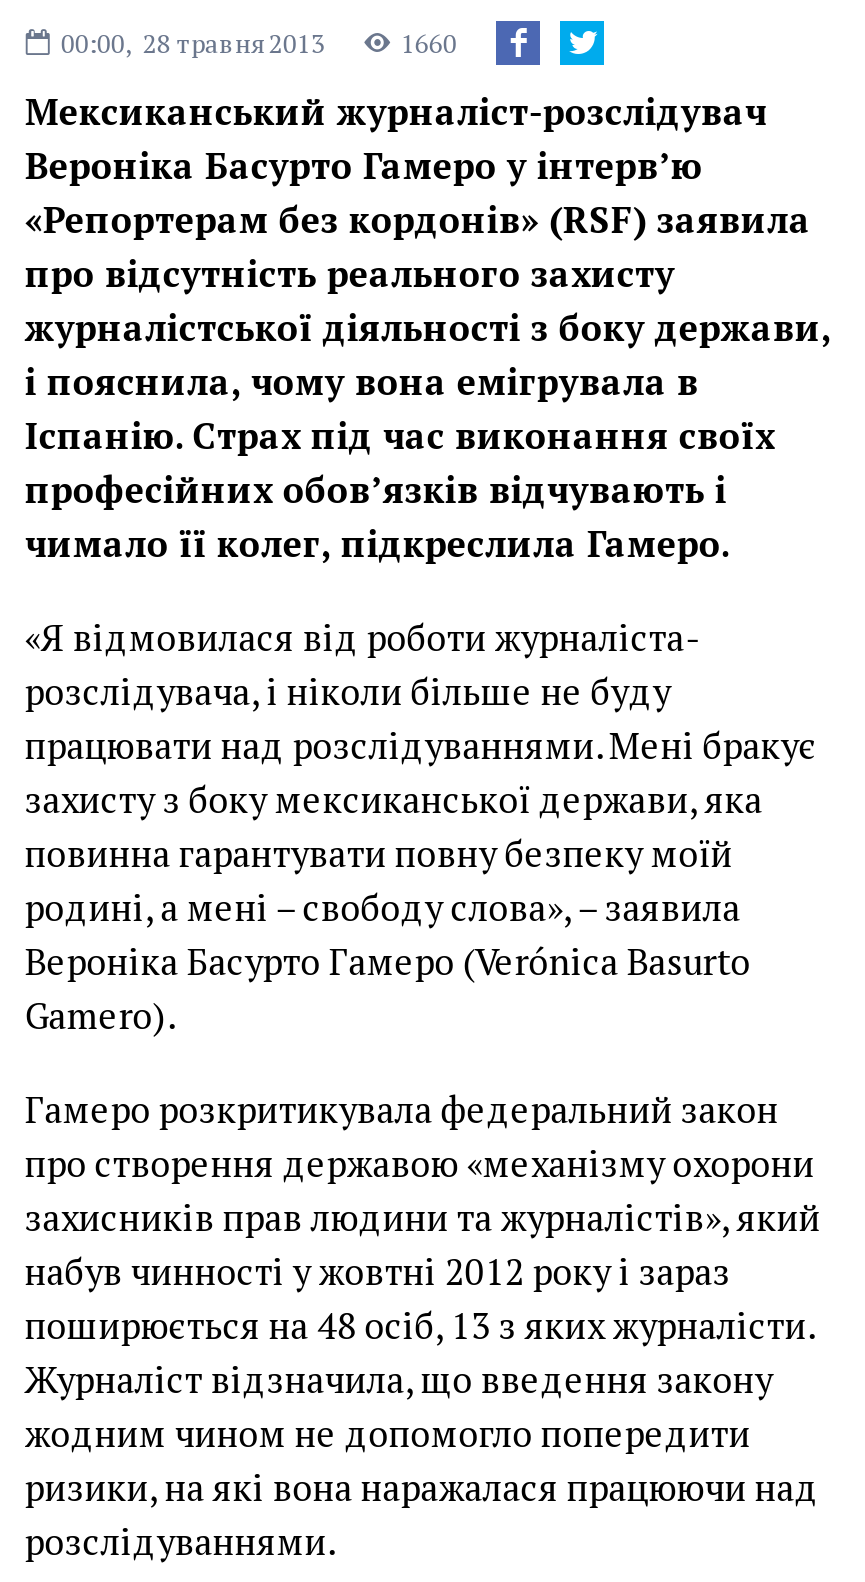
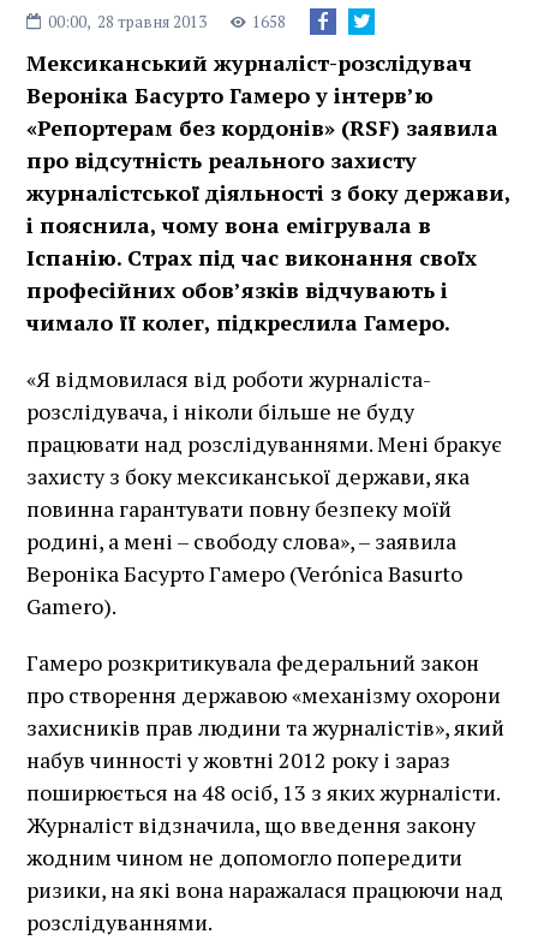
[401,25,457,61] 1660 -> [253,11,286,32] 1658

